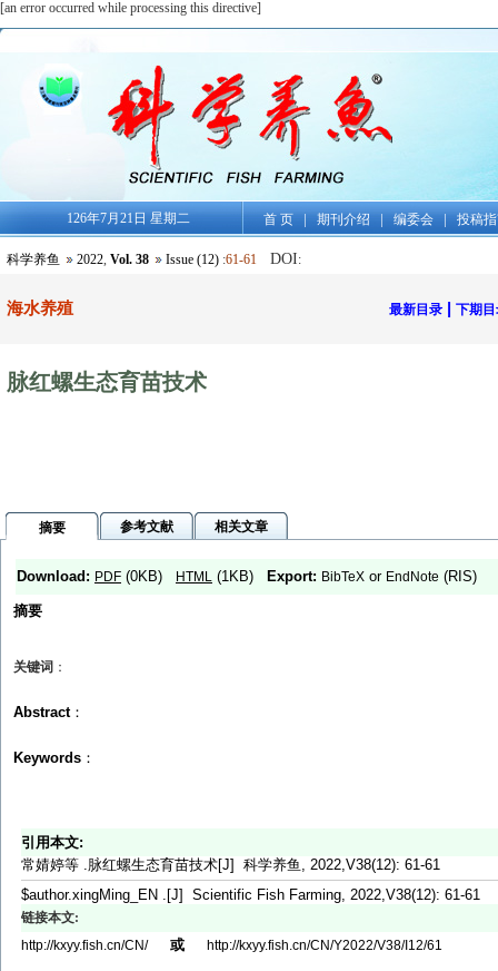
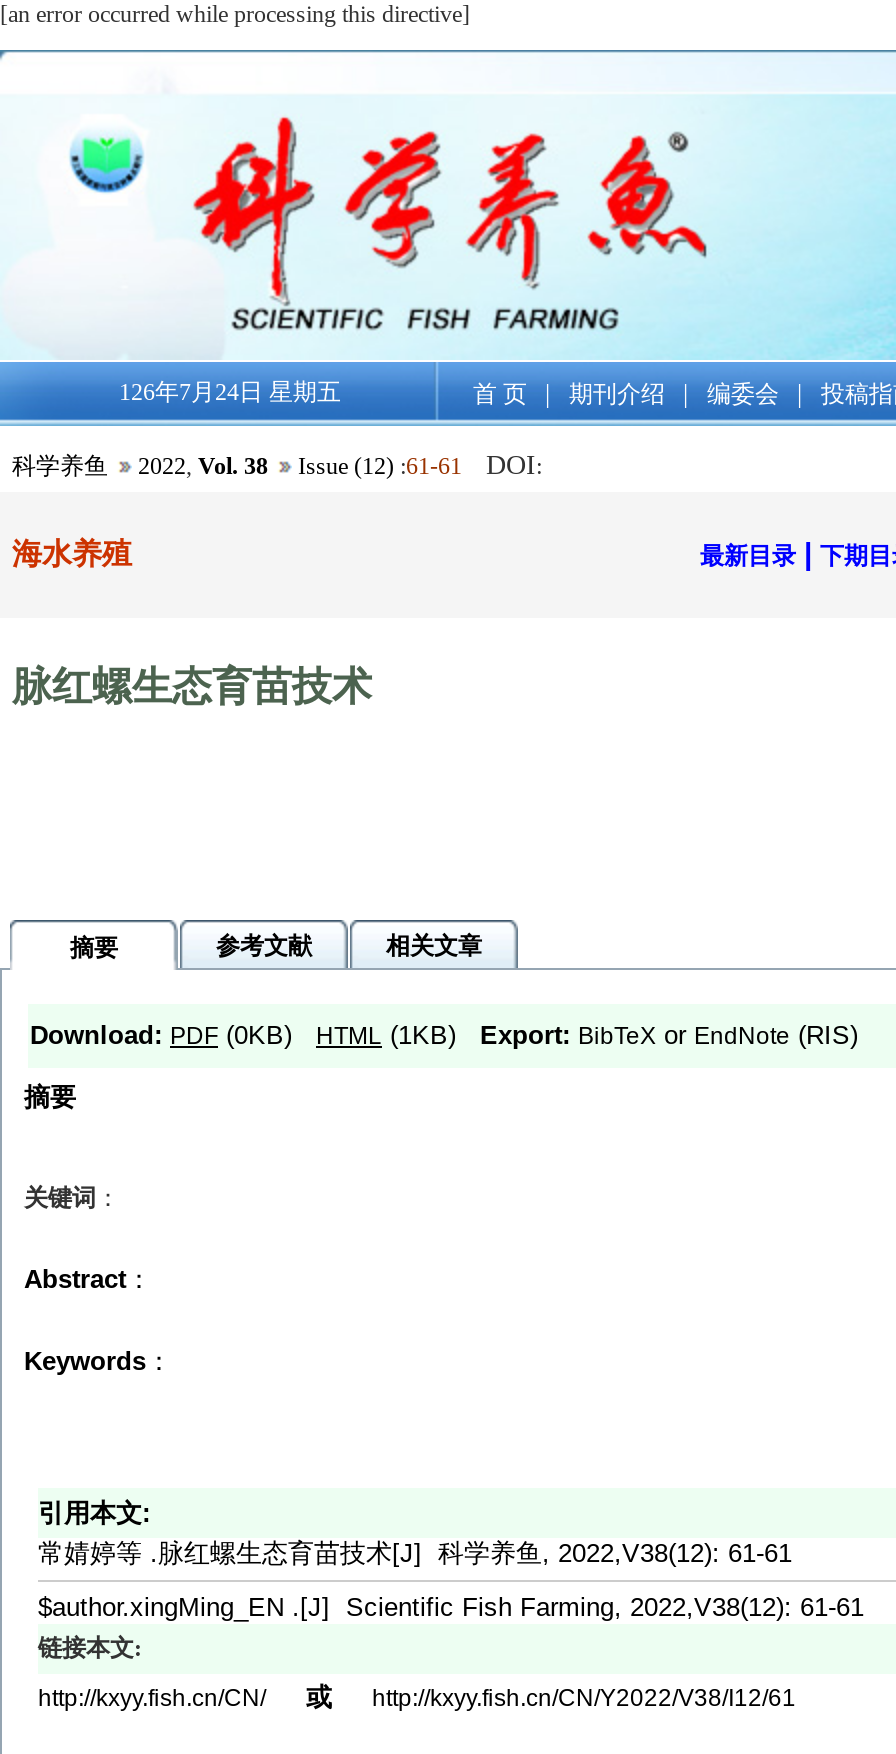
[66,210,190,226] 126年7月21日 星期二 -> [119,378,341,406] 126年7月24日 星期五

